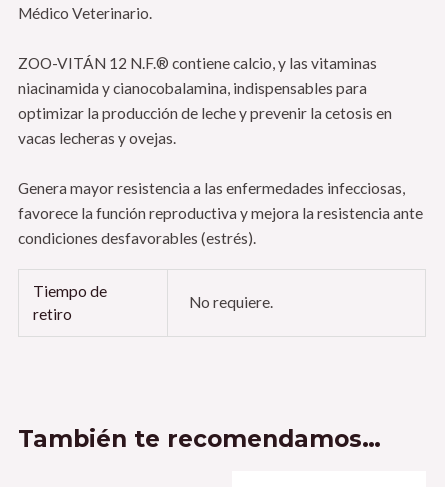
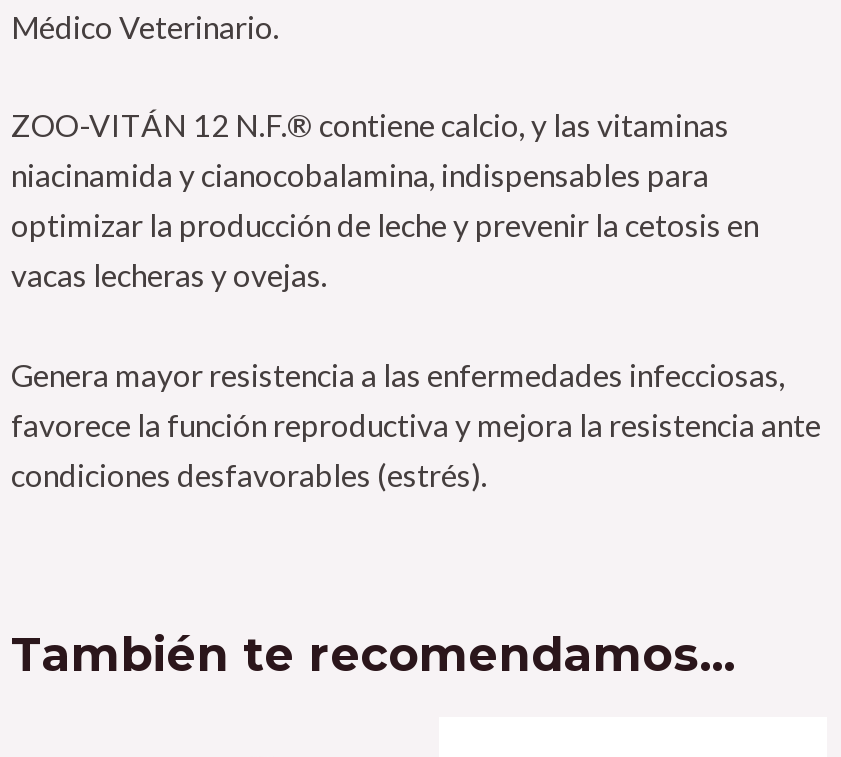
[33,282,107,323] Tiempo de | retiro -> none
[189,293,273,311] No requiere. -> none

